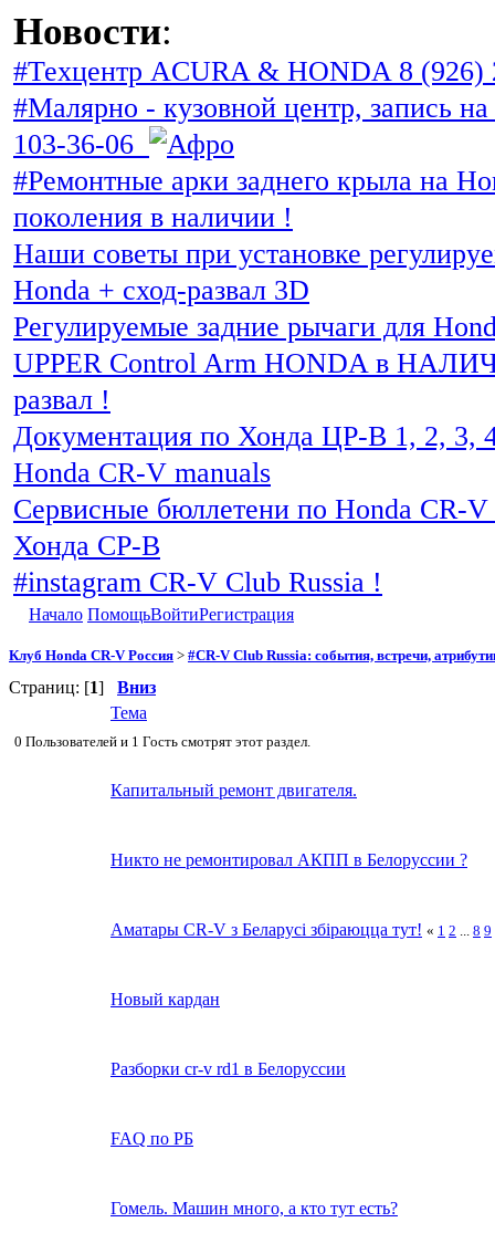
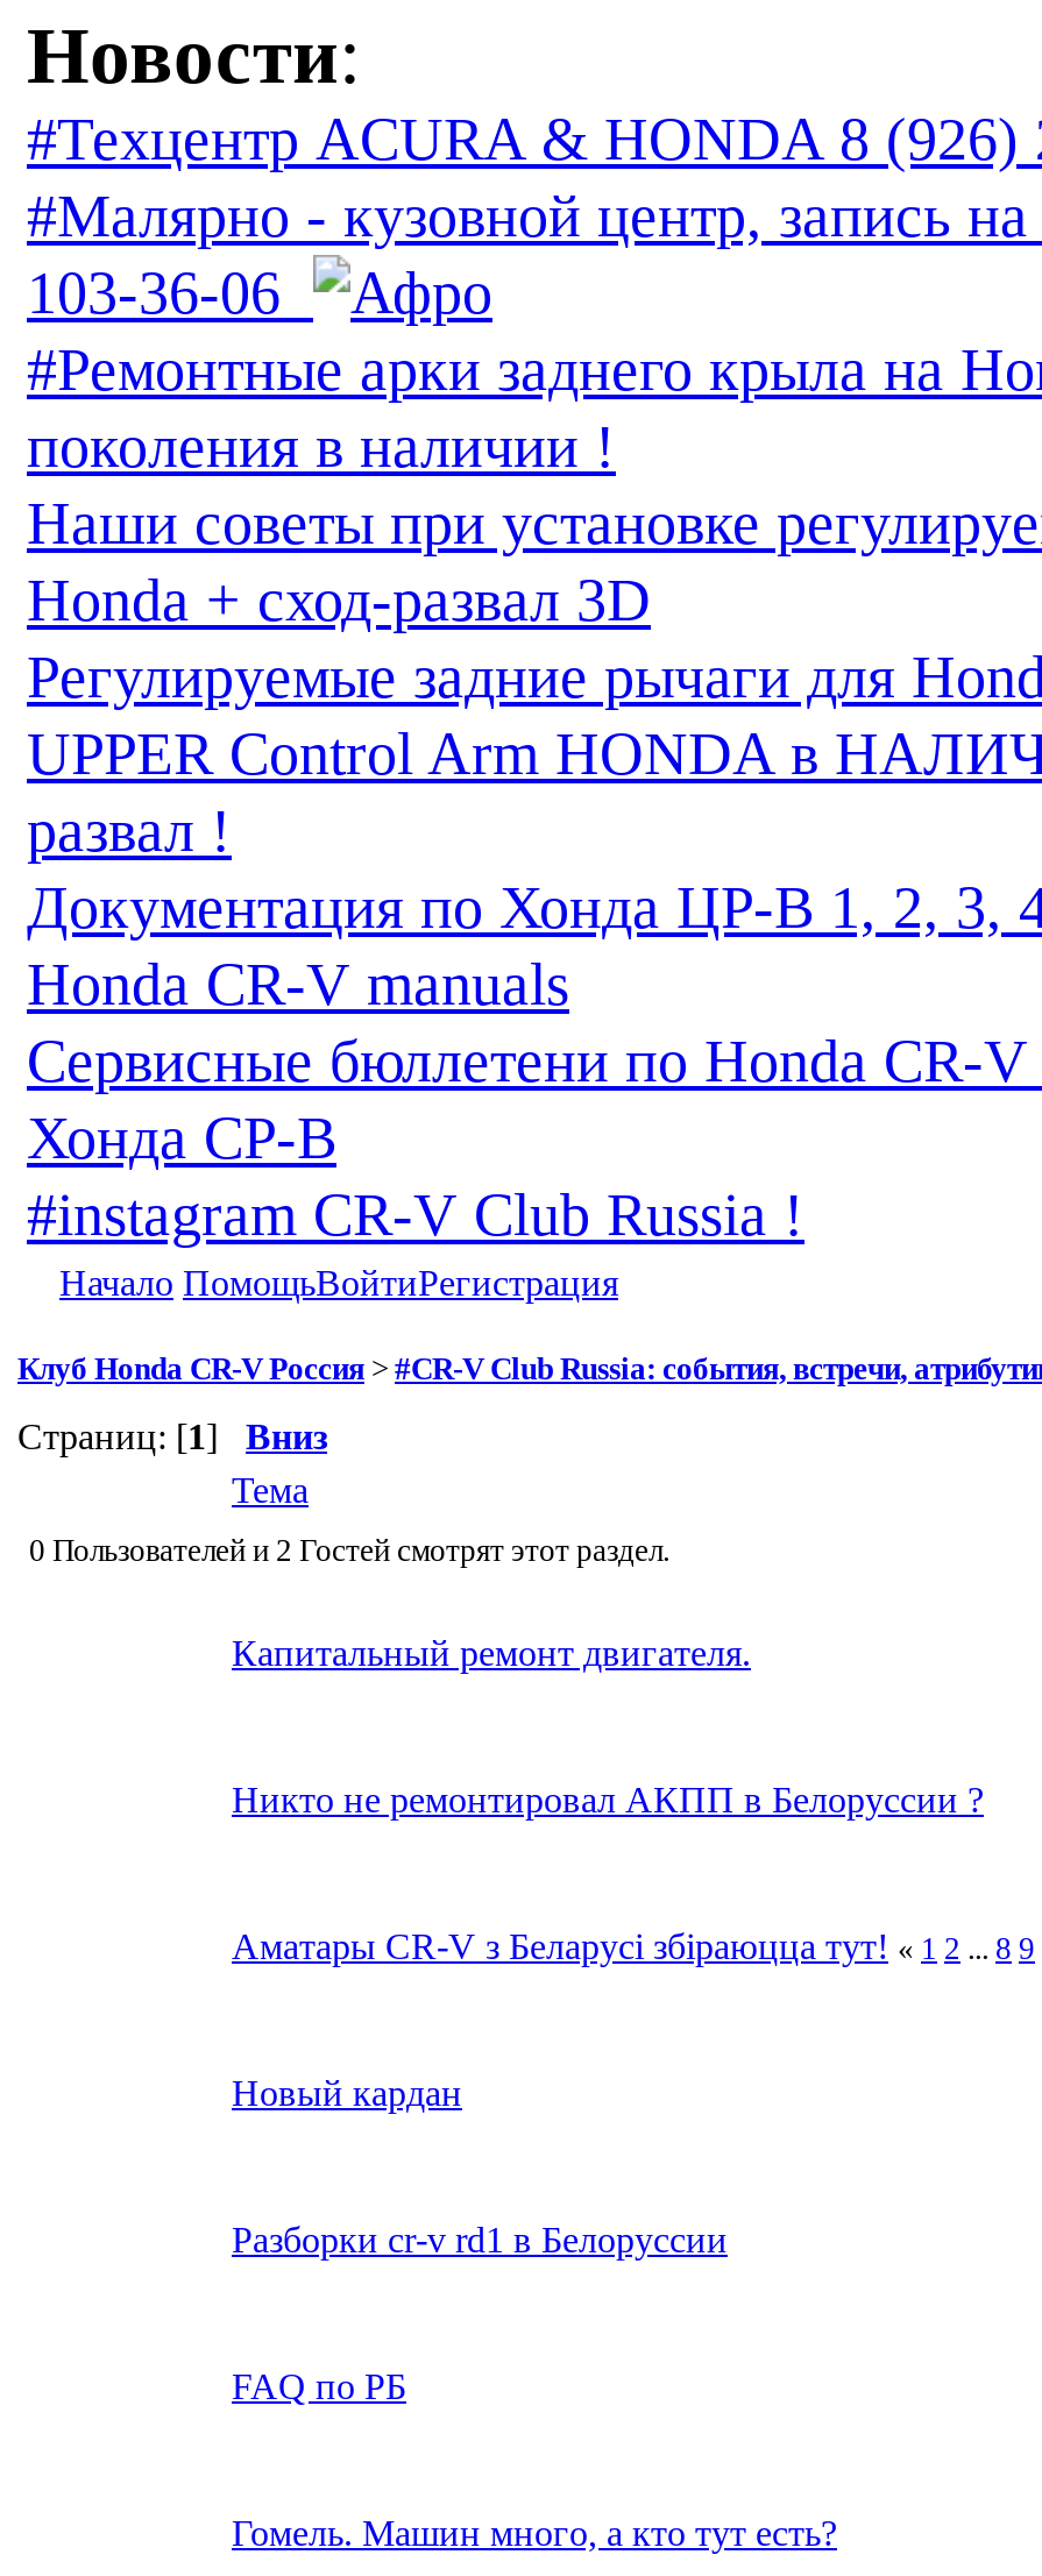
[14,733,310,750] 0 Пользователей и 1 Гость смотрят этот раздел. -> [29,1533,669,1567] 0 Пользователей и 2 Гостей смотрят этот раздел.

